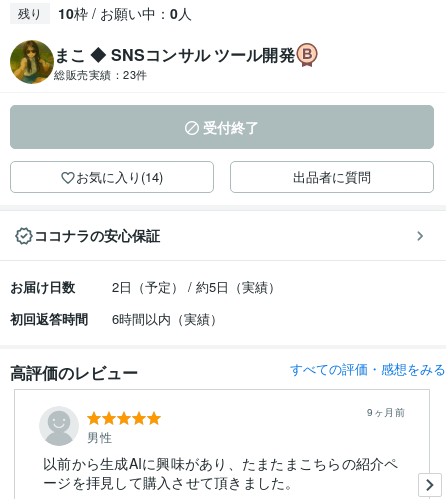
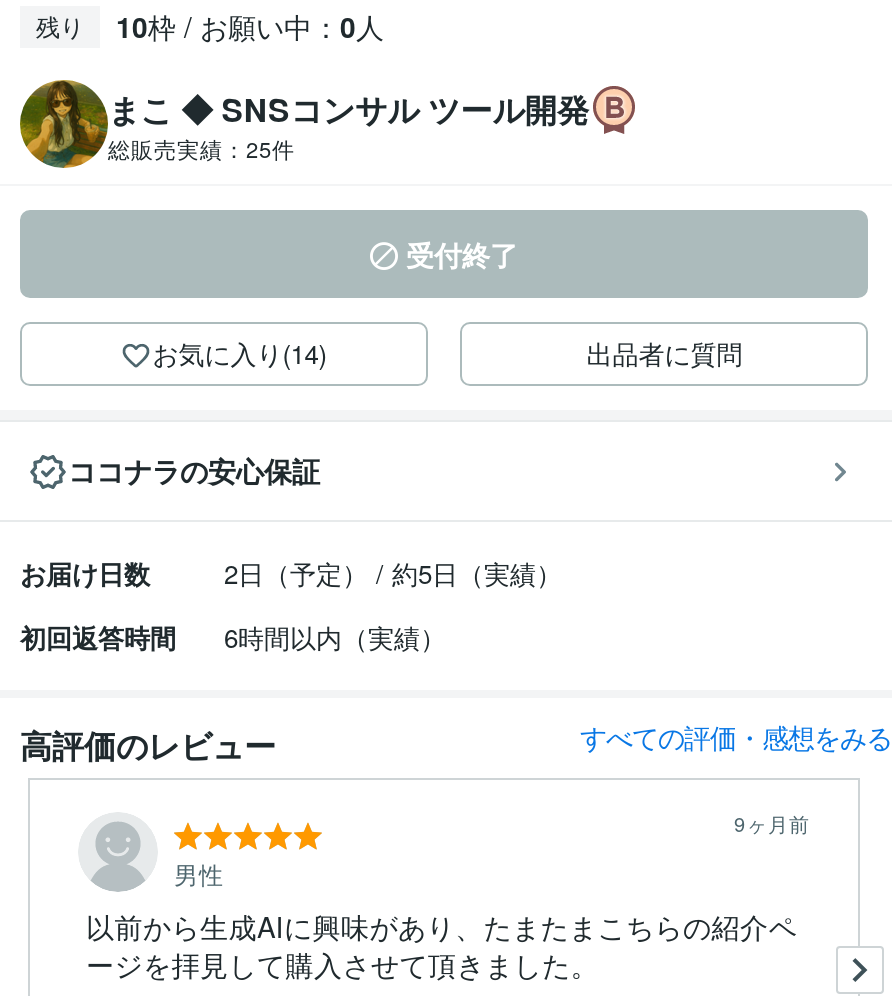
[54,66,147,82] 総販売実績：23件 -> [108,132,295,164] 総販売実績：25件

